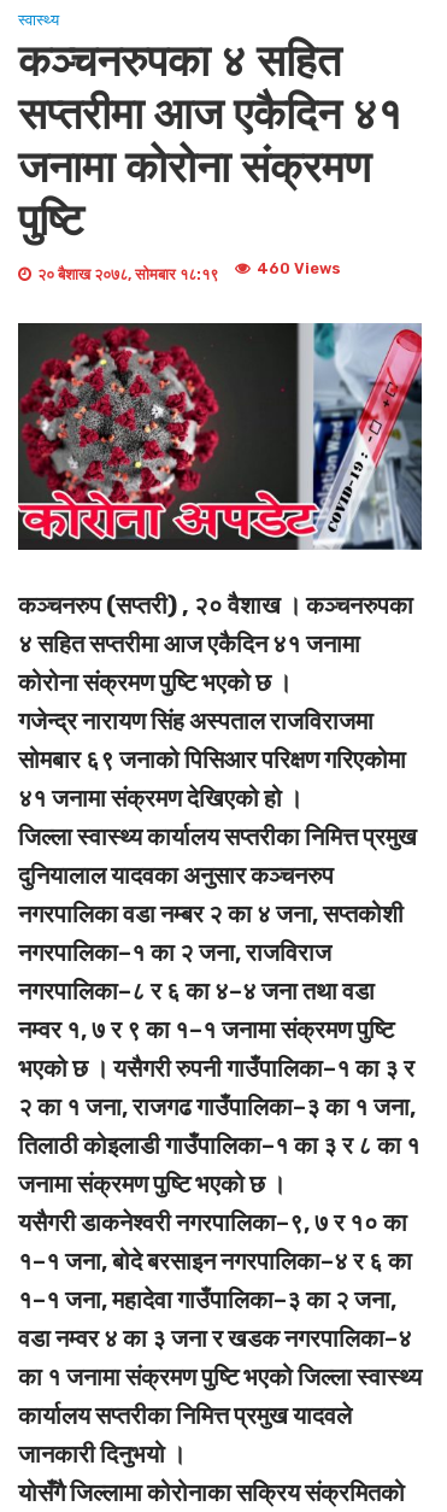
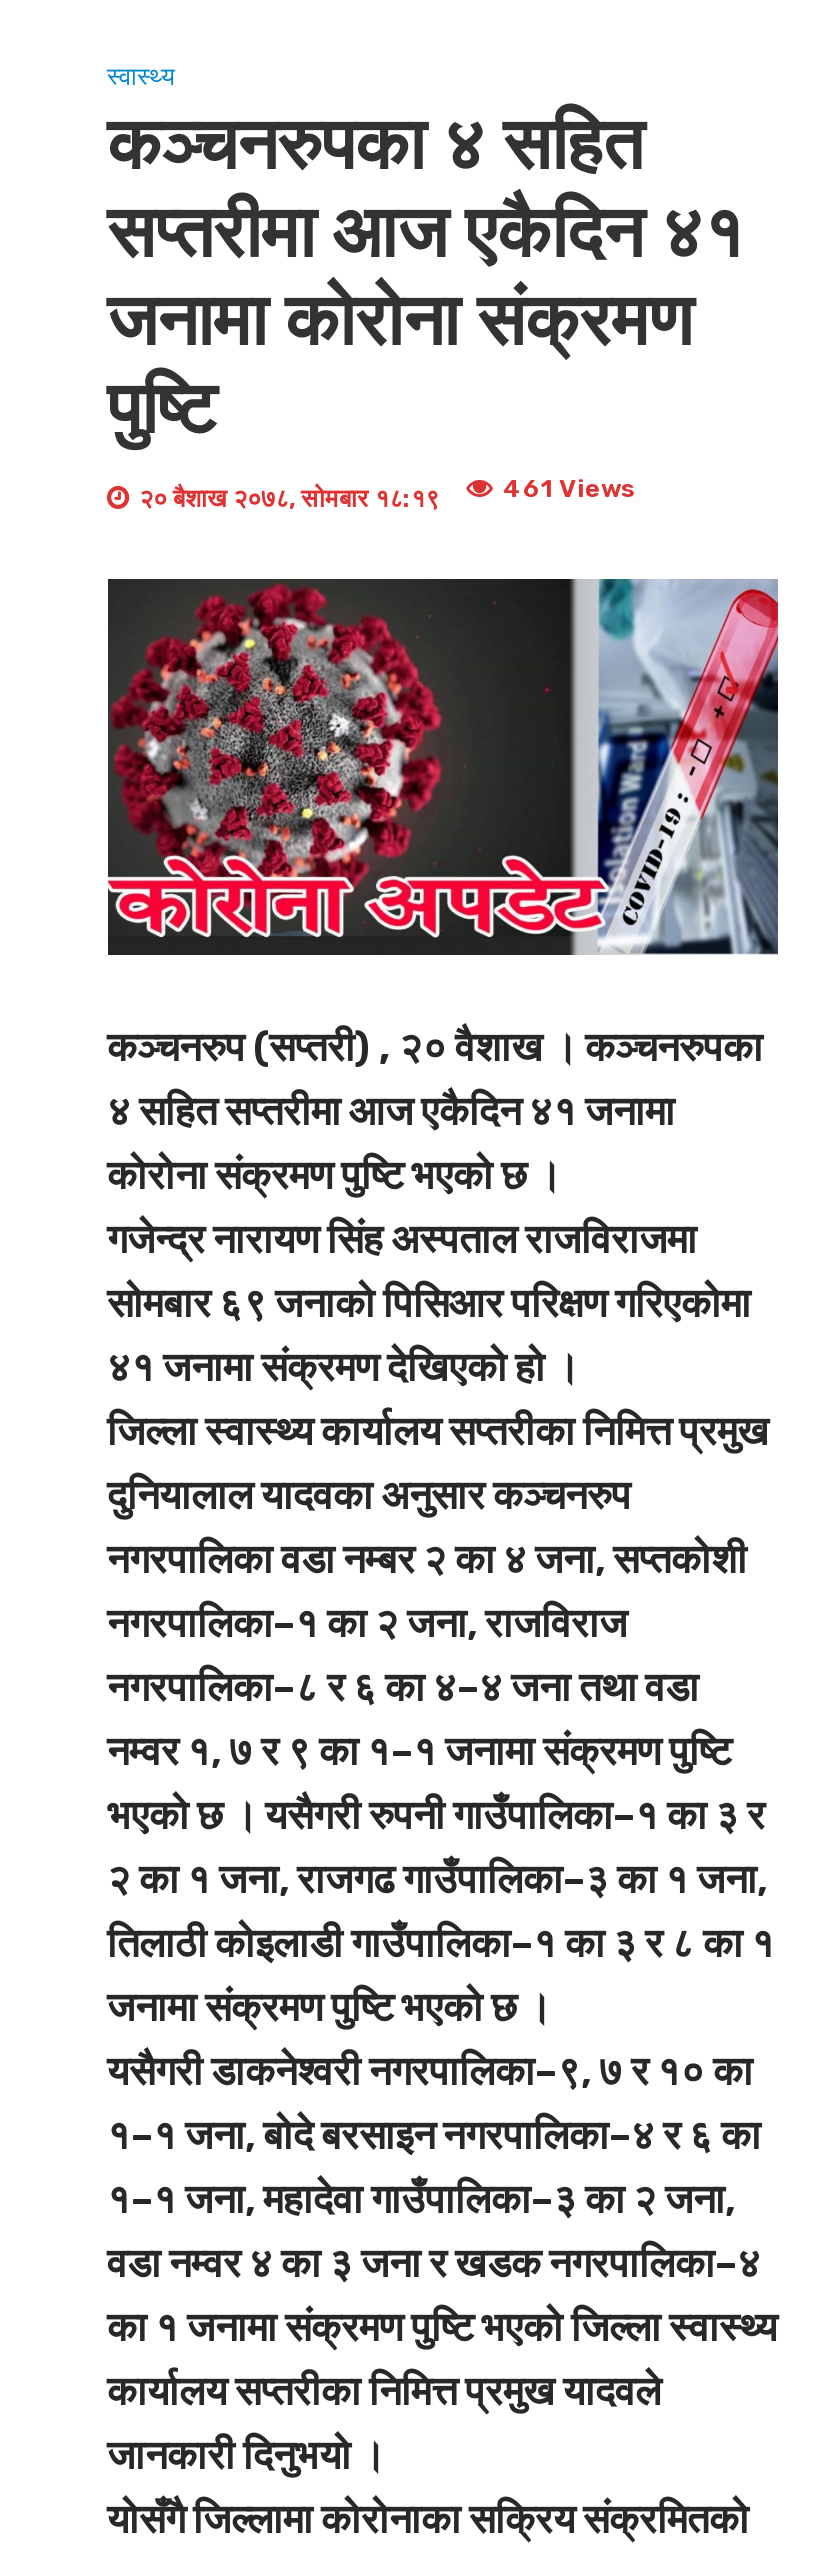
[256,259,340,277] 460 Views -> [503,472,637,502] 461 Views

